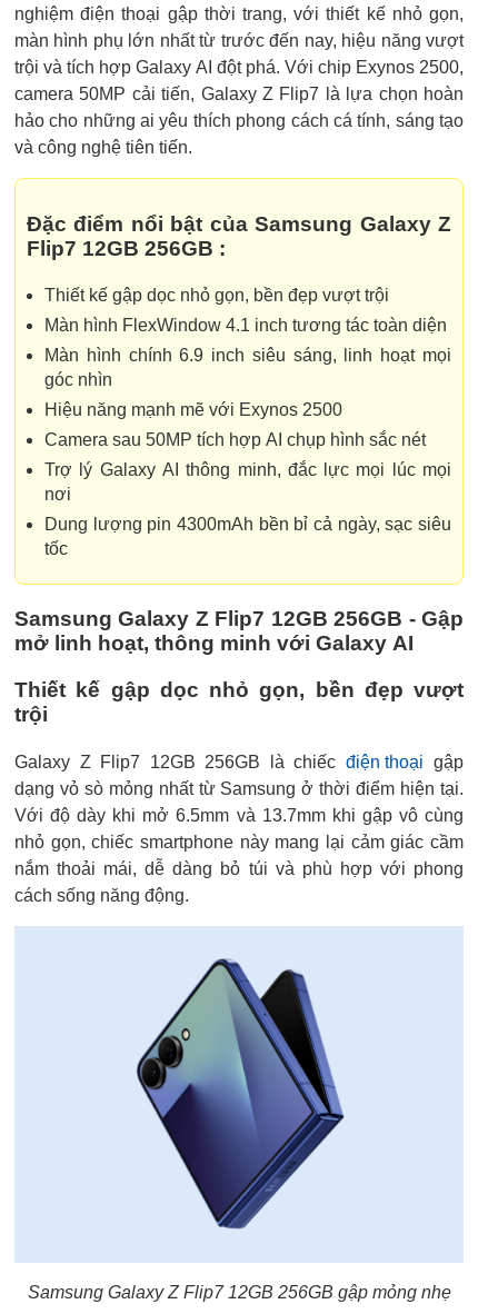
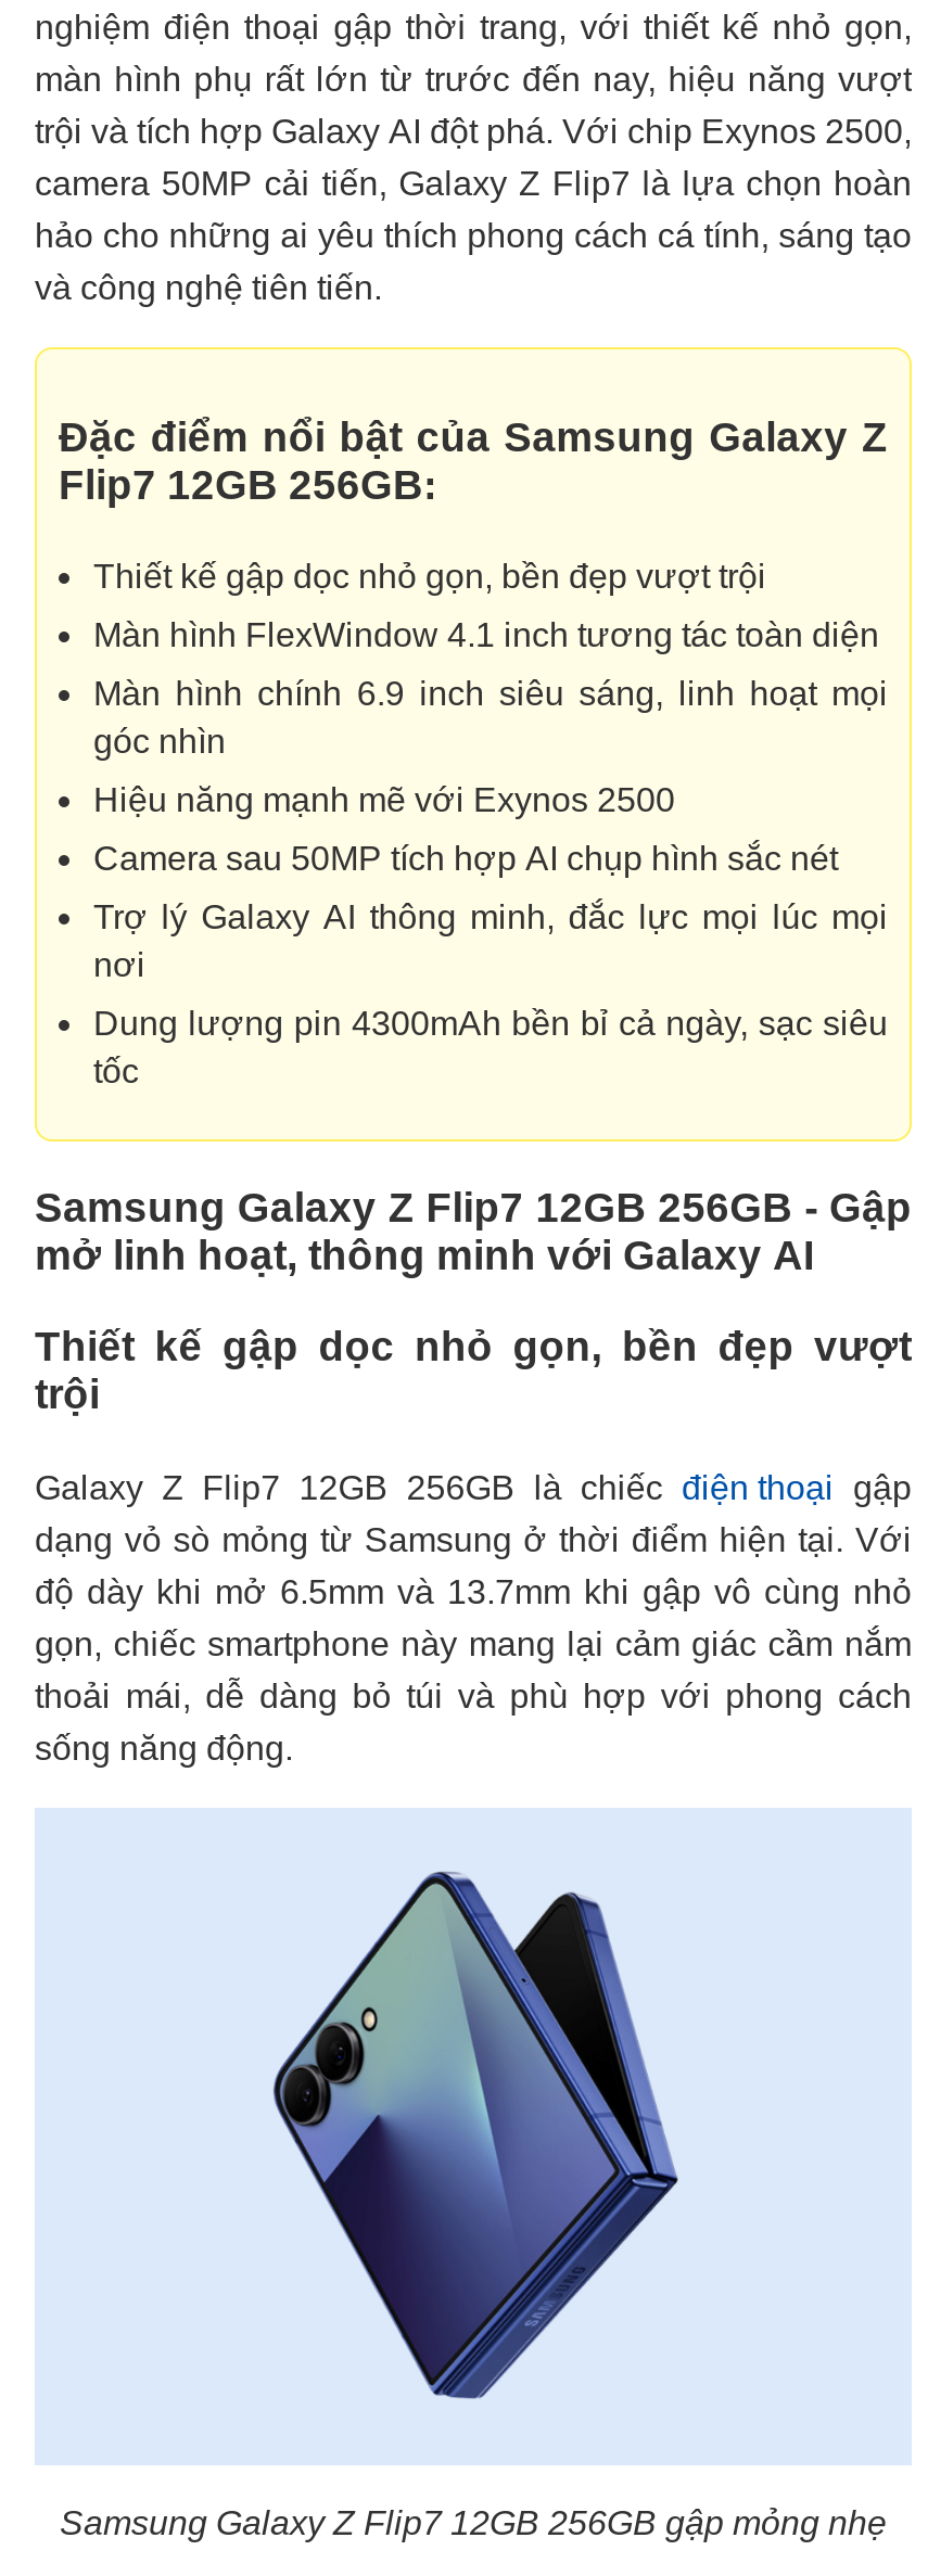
[14,31,464,50] màn hình phụ lớn nhất từ trước đến nay, hiệu năng vượt -> [35,61,912,98] màn hình phụ rất lớn từ trước đến nay, hiệu năng vượt
[27,237,226,260] Flip7 12GB 256GB : -> [59,463,436,508] Flip7 12GB 256GB:
[14,780,464,905] dạng vỏ sò mỏng nhất từ Samsung ở thời điểm hiện tại. | Với độ dày khi mở 6.5mm và 13.7mm khi gập vô cùng | nhỏ gọn, chiếc smartphone này mang lại cảm giác cầm | nắm thoải mái, dễ dàng bỏ túi và phù hợp với phong | cách sống năng động. -> [35,1522,912,1767] dạng vỏ sò mỏng từ Samsung ở thời điểm hiện tại. Với | độ dày khi mở 6.5mm và 13.7mm khi gập vô cùng nhỏ | gọn, chiếc smartphone này mang lại cảm giác cầm nắm | thoải mái, dễ dàng bỏ túi và phù hợp với phong cách | sống năng động.

